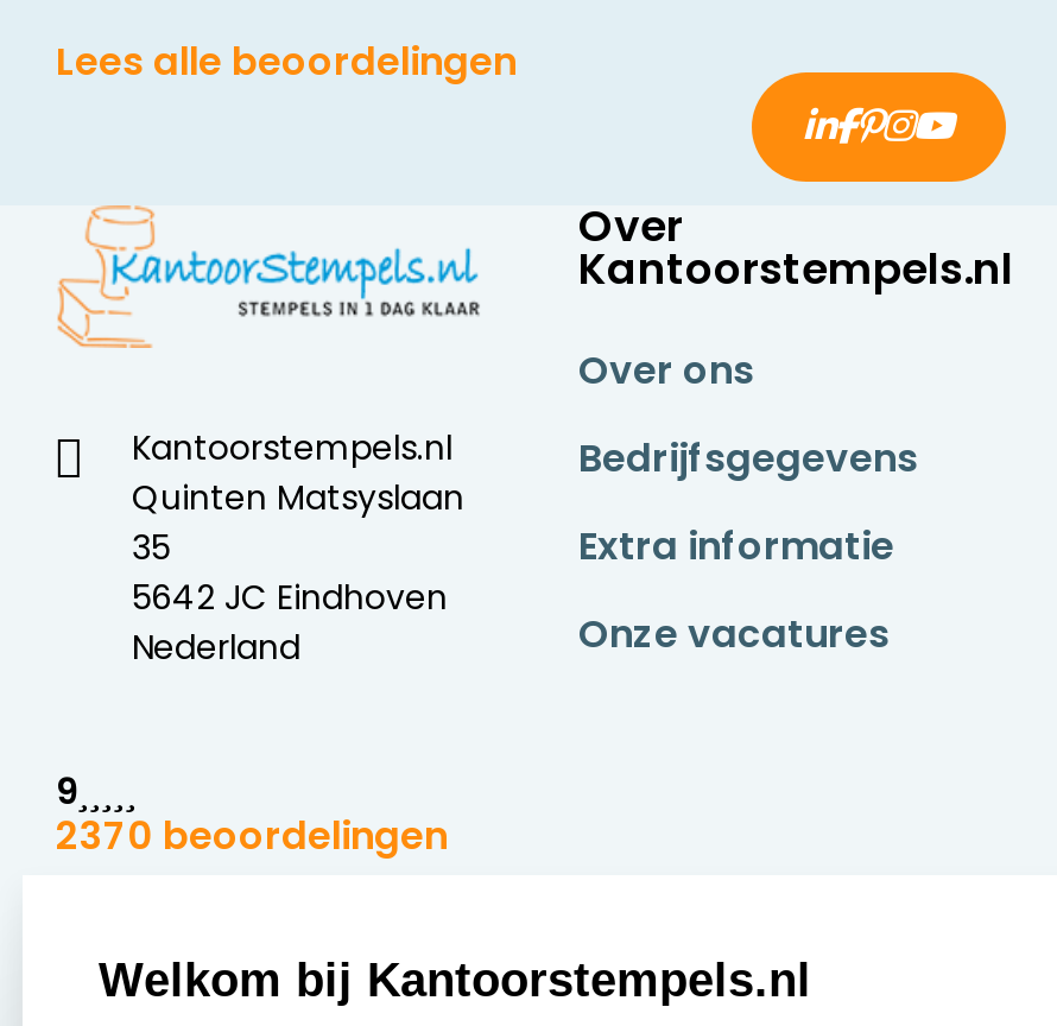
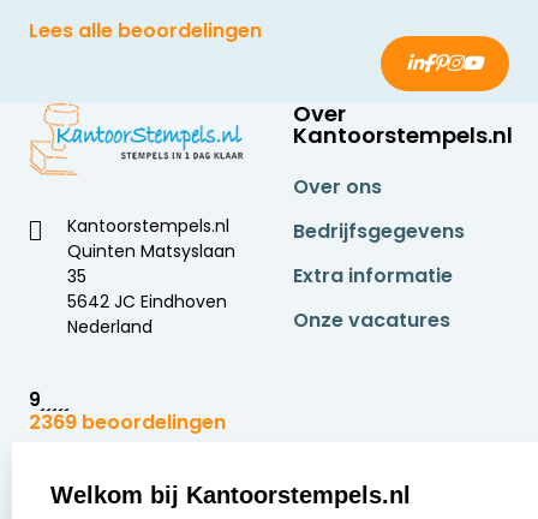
[56,809,448,864] 2370 beoordelingen -> [29,409,226,436] 2369 beoordelingen

